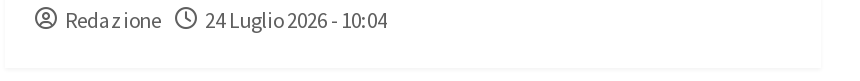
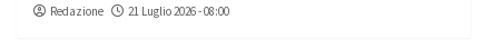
[65,7,387,35] Redazione 24 Luglio 2026 - 10:04 -> [50,4,229,19] Redazione 21 Luglio 2026 - 08:00

